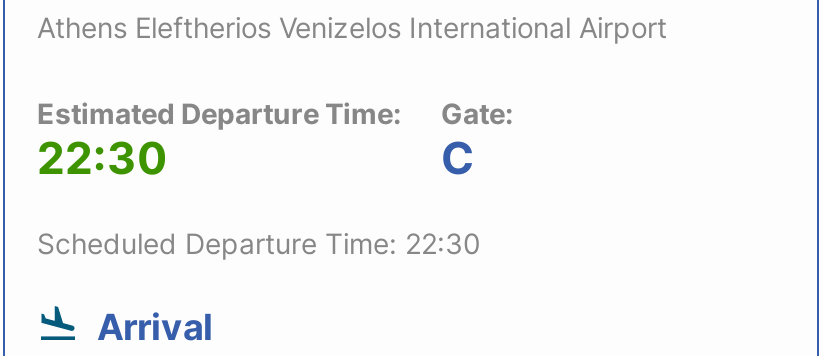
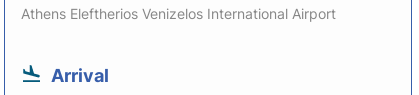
[37,96,401,184] Estimated Departure Time: | 22:30 -> none
[37,96,513,260] Gate: | C | Scheduled Departure Time: 22:30 -> none

